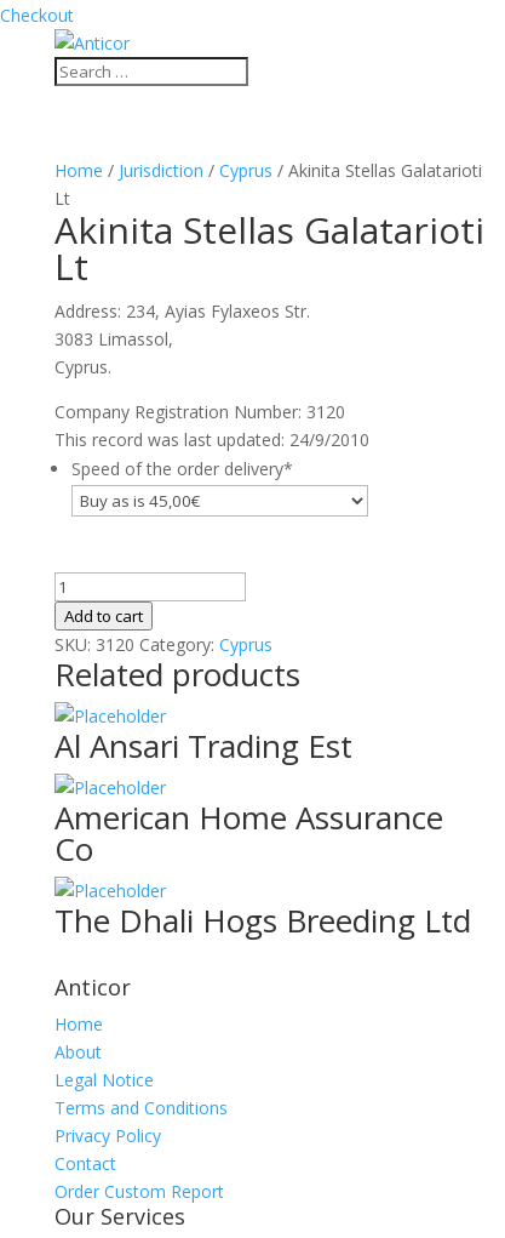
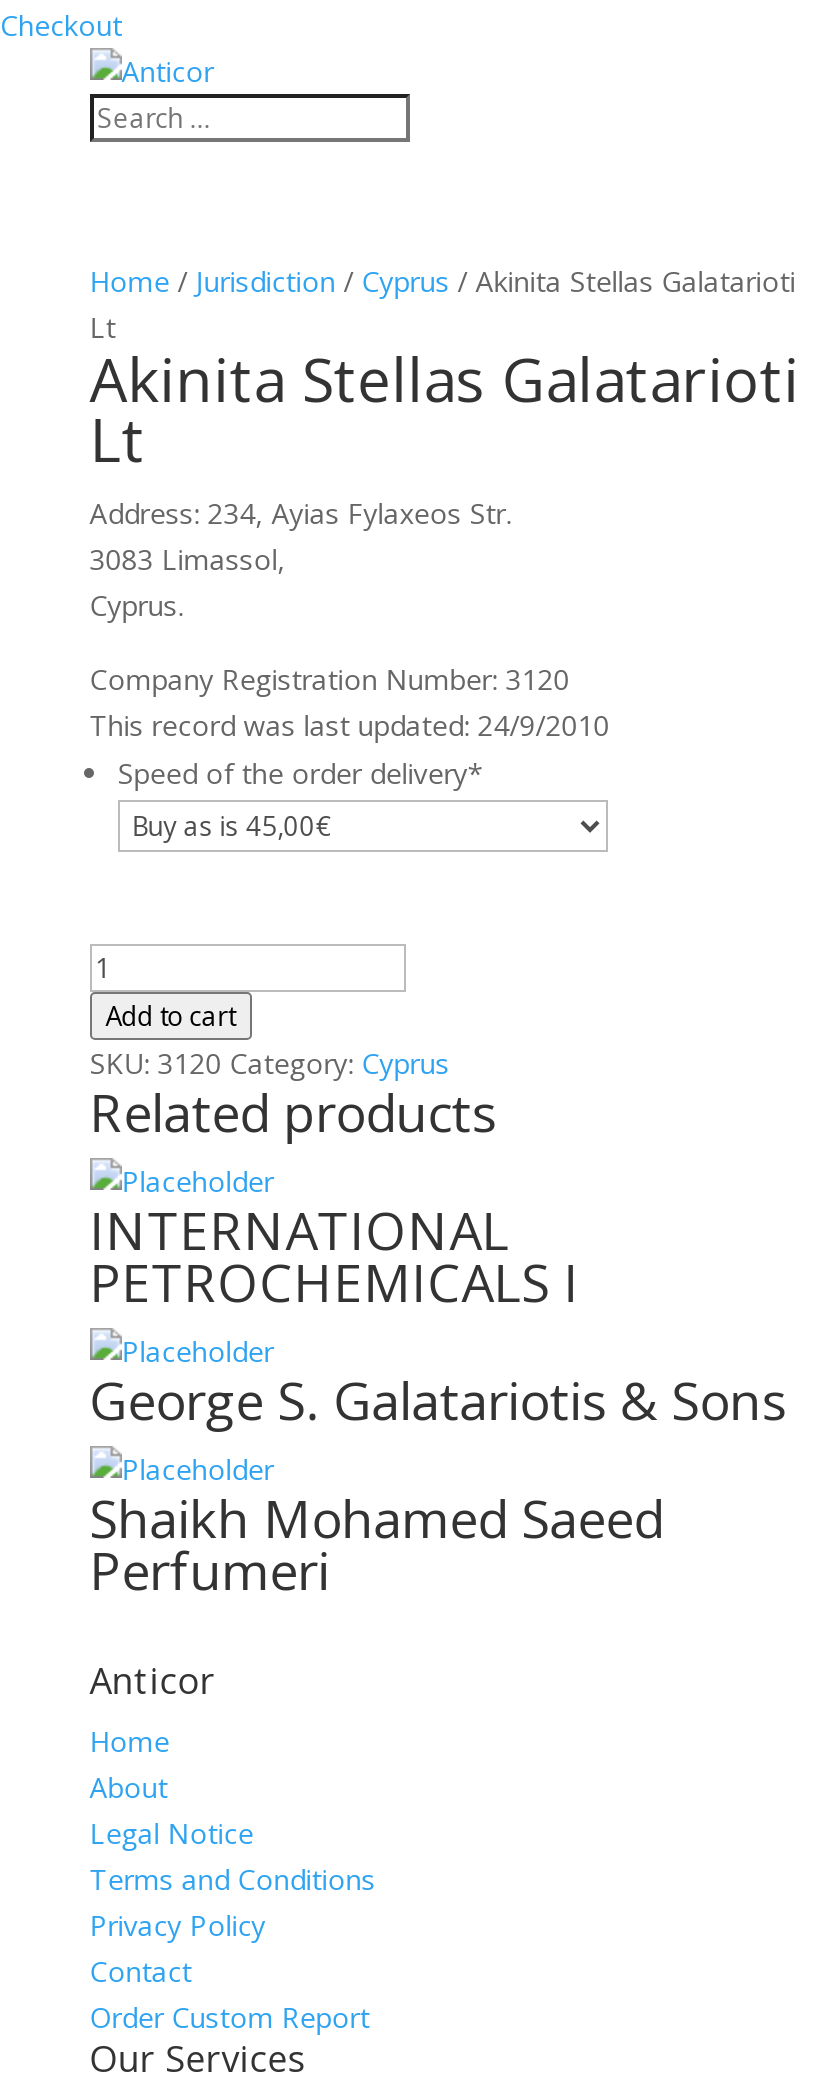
[54,724,352,768] Al Ansari Trading Est -> [90,1194,580,1318] INTERNATIONAL | PETROCHEMICALS I
[54,795,443,871] American Home Assurance | Co -> [90,1364,786,1436] George S. Galatariotis & Sons
[54,898,471,942] The Dhali Hogs Breeding Ltd -> [90,1482,664,1606] Shaikh Mohamed Saeed | Perfumeri

